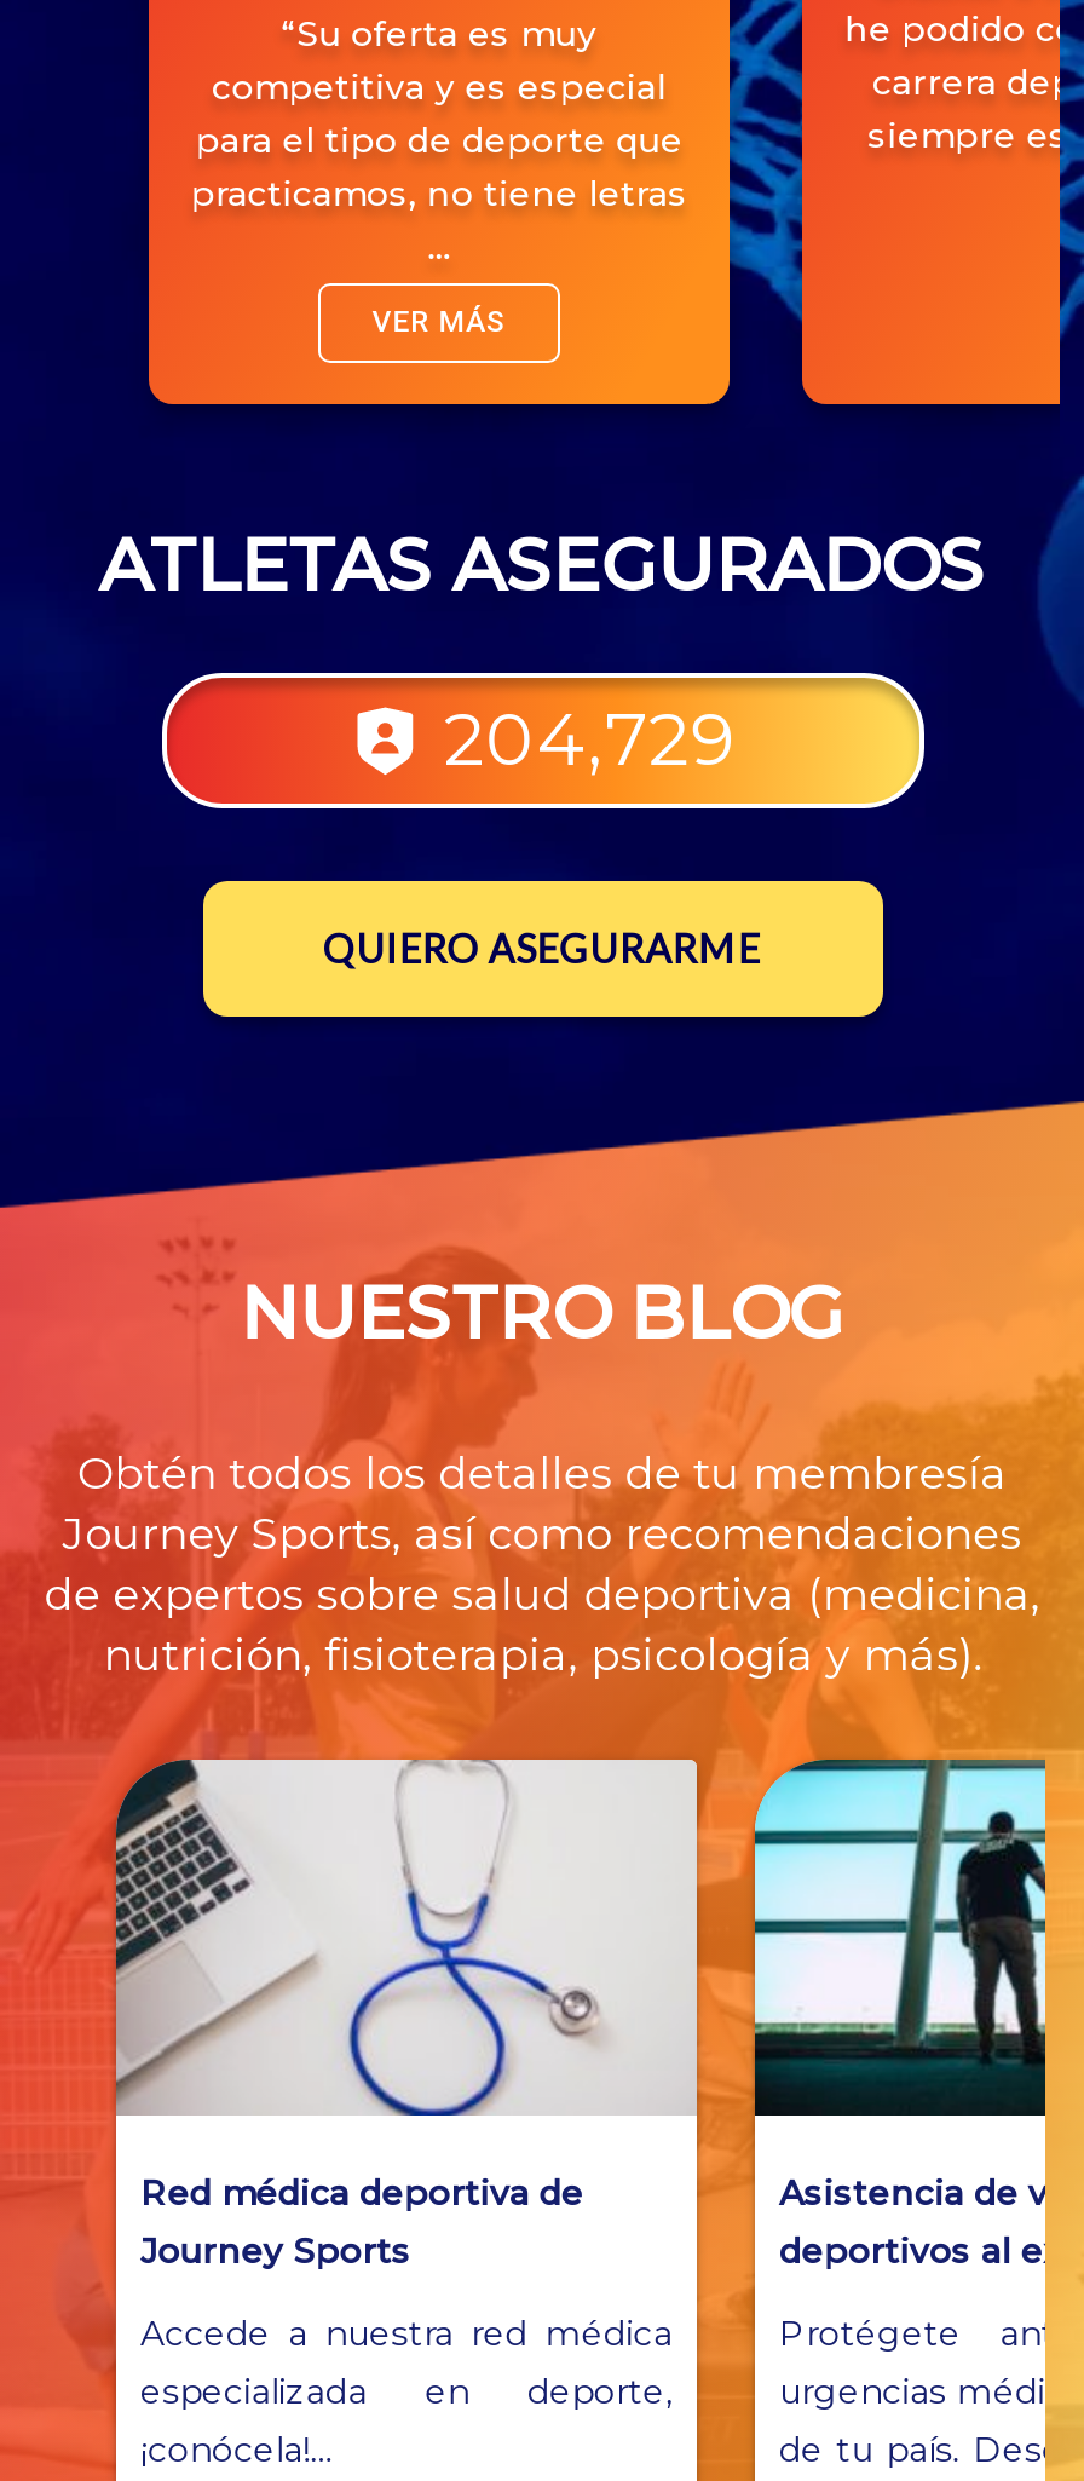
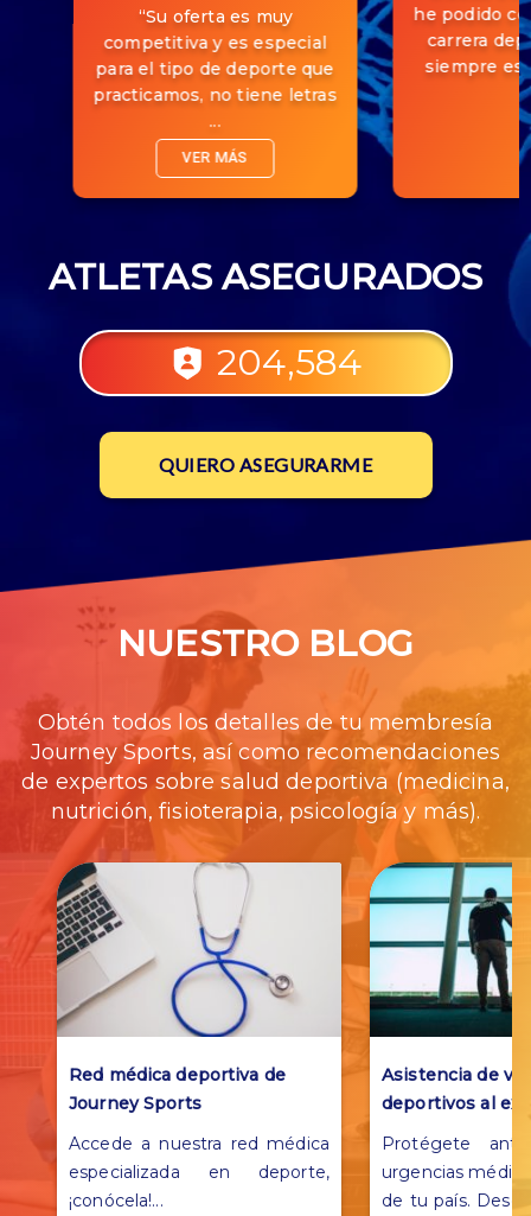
[444,695,737,785] 204,729 -> [216,341,362,385] 204,584

